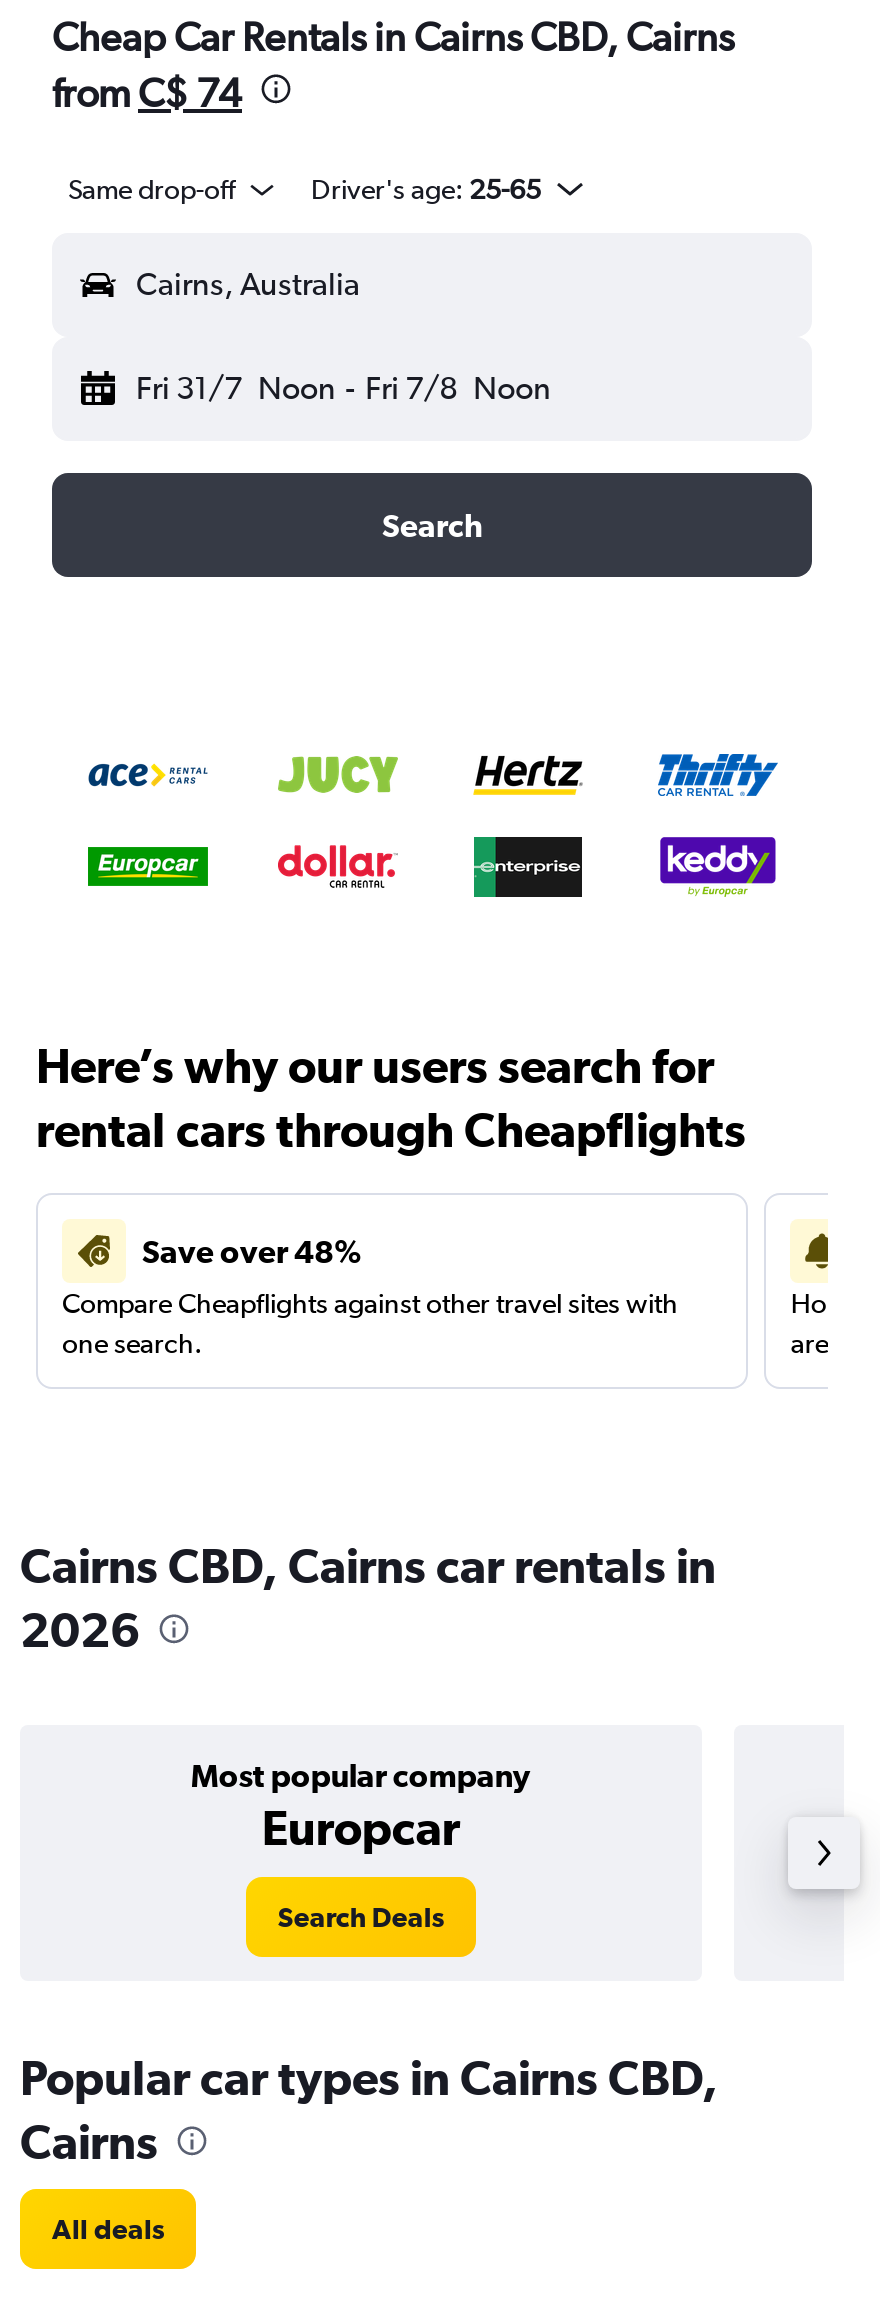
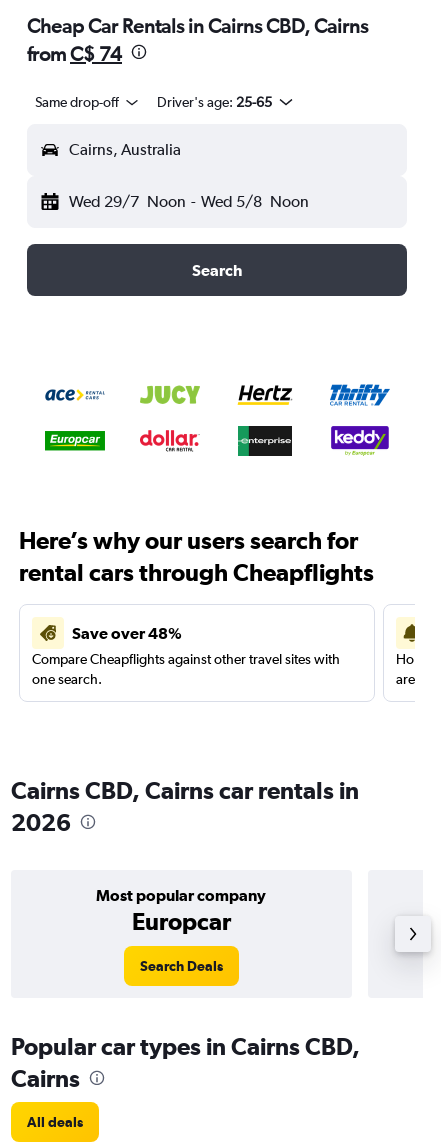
[136,369,551,407] Fri 31/7 Noon - Fri 7/8 Noon -> [69,192,309,211] Wed 29/7 Noon - Wed 5/8 Noon

